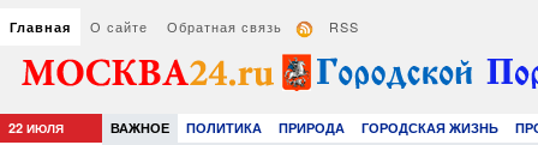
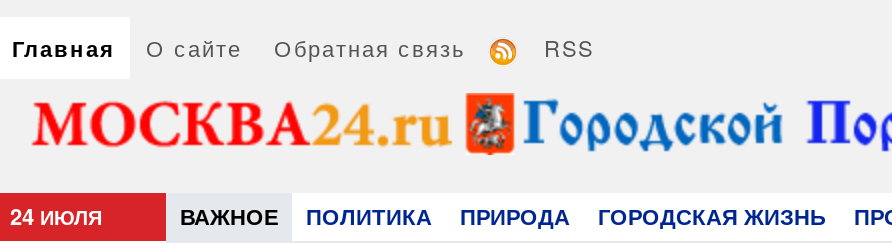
[8,119,64,137] 22 ИЮЛЯ -> [10,201,102,231] 24 ИЮЛЯ

